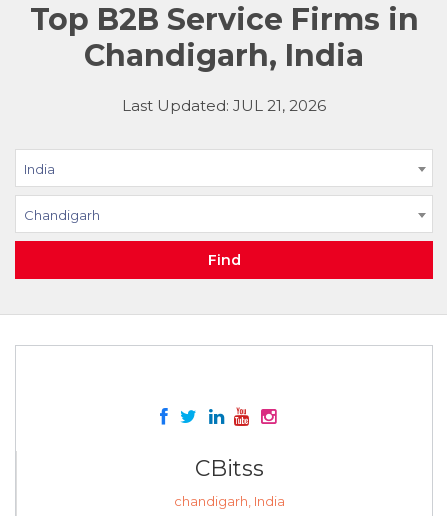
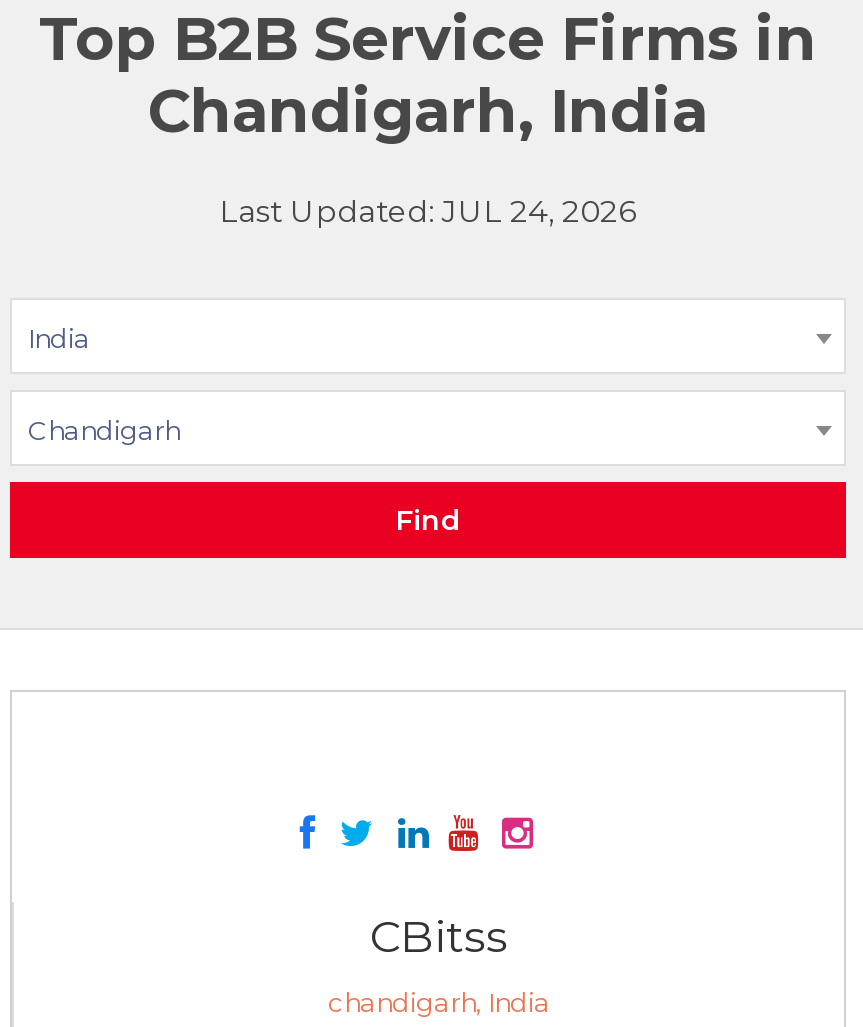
[122,96,326,115] Last Updated: JUL 21, 2026 -> [220,192,636,230] Last Updated: JUL 24, 2026

